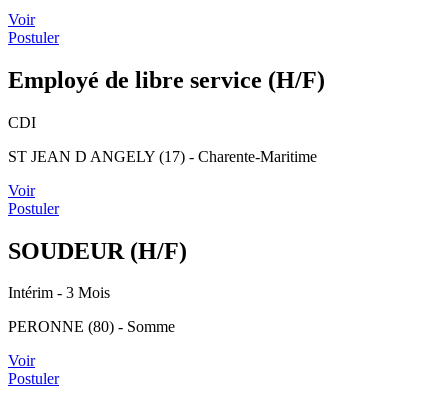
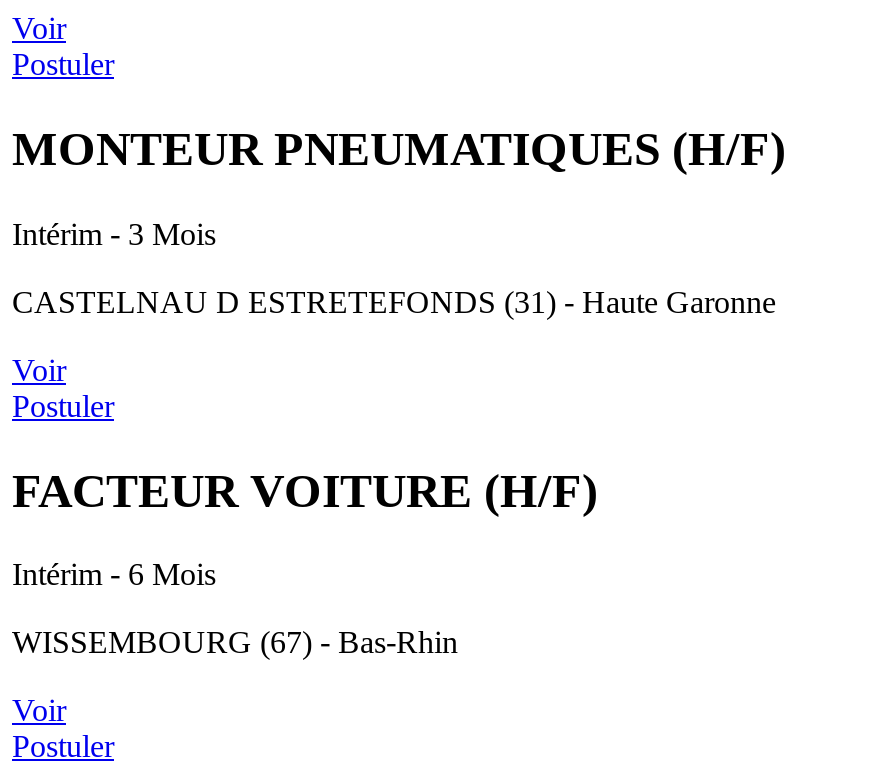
[8,67,325,93] Employé de libre service (H/F) -> [12,122,786,174] MONTEUR PNEUMATIQUES (H/F)
[8,114,36,131] CDI -> [12,216,216,250] Intérim - 3 Mois
[8,148,317,165] ST JEAN D ANGELY (17) - Charente-Maritime -> [12,284,776,318] CASTELNAU D ESTRETEFONDS (31) - Haute Garonne
[8,237,187,263] SOUDEUR (H/F) -> [12,464,598,516] FACTEUR VOITURE (H/F)
[8,284,110,301] Intérim - 3 Mois -> [12,558,216,592] Intérim - 6 Mois
[8,318,175,335] PERONNE (80) - Somme -> [12,626,458,660] WISSEMBOURG (67) - Bas-Rhin

